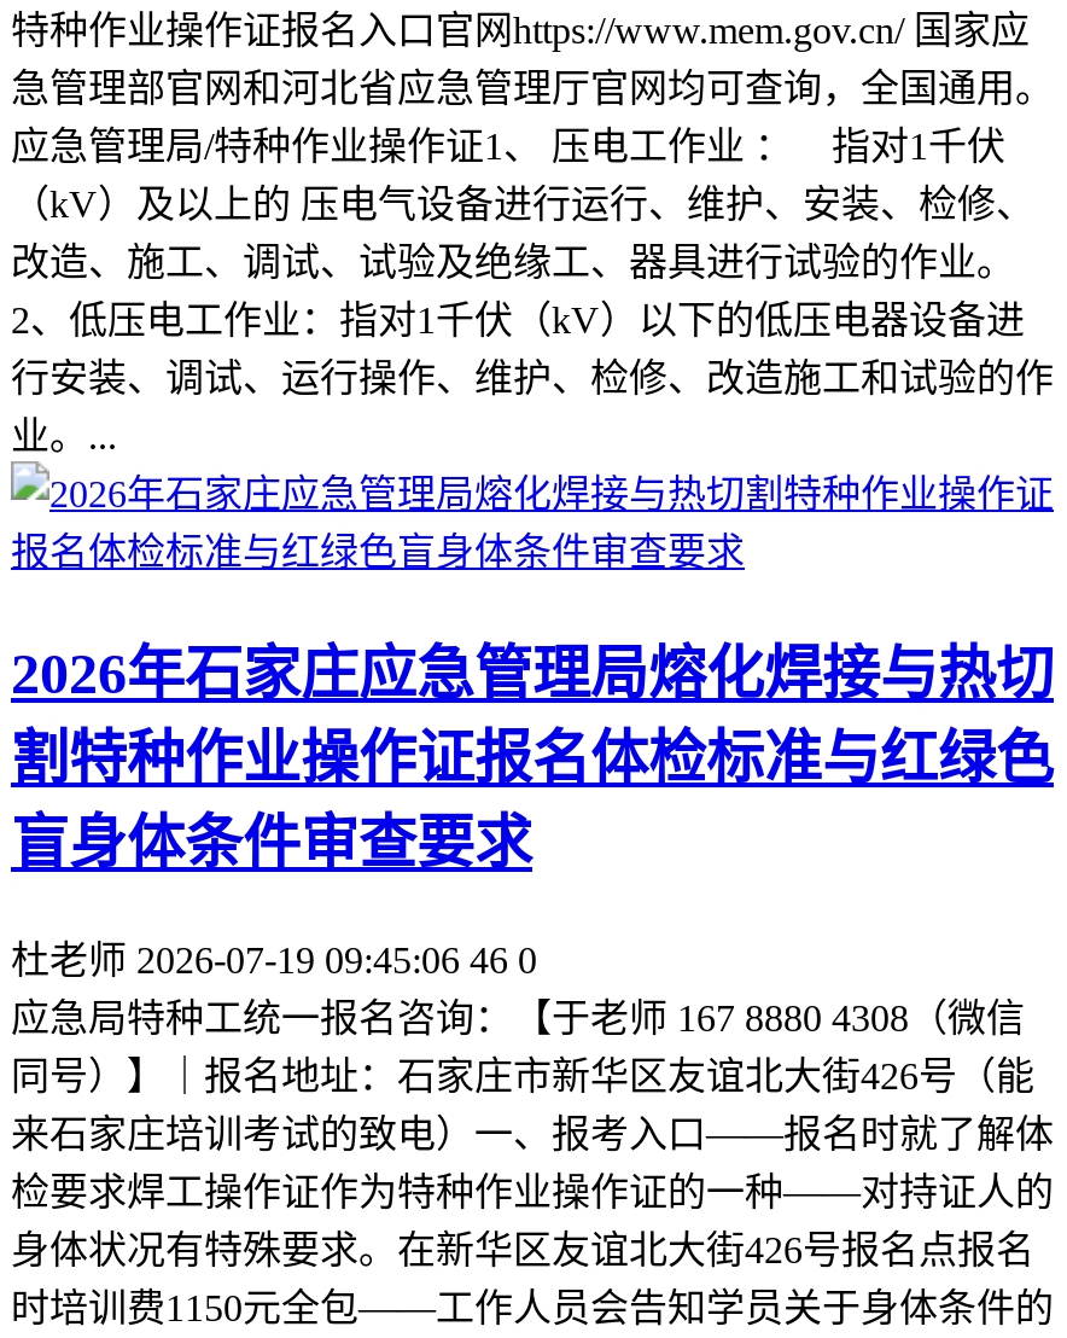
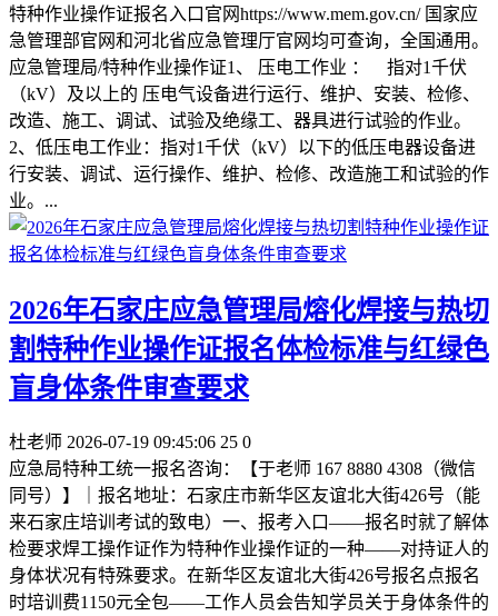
[11,938,537,979] 杜老师 2026-07-19 09:45:06 46 0 -> [9,432,251,451] 杜老师 2026-07-19 09:45:06 25 0

